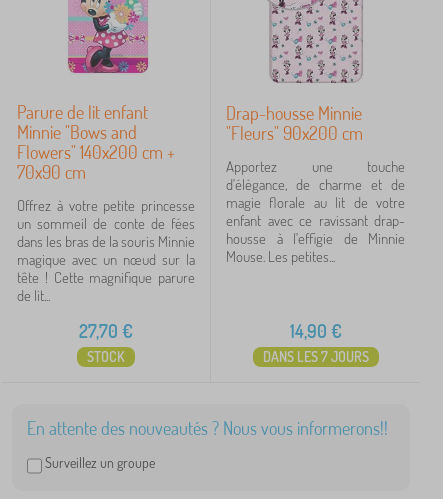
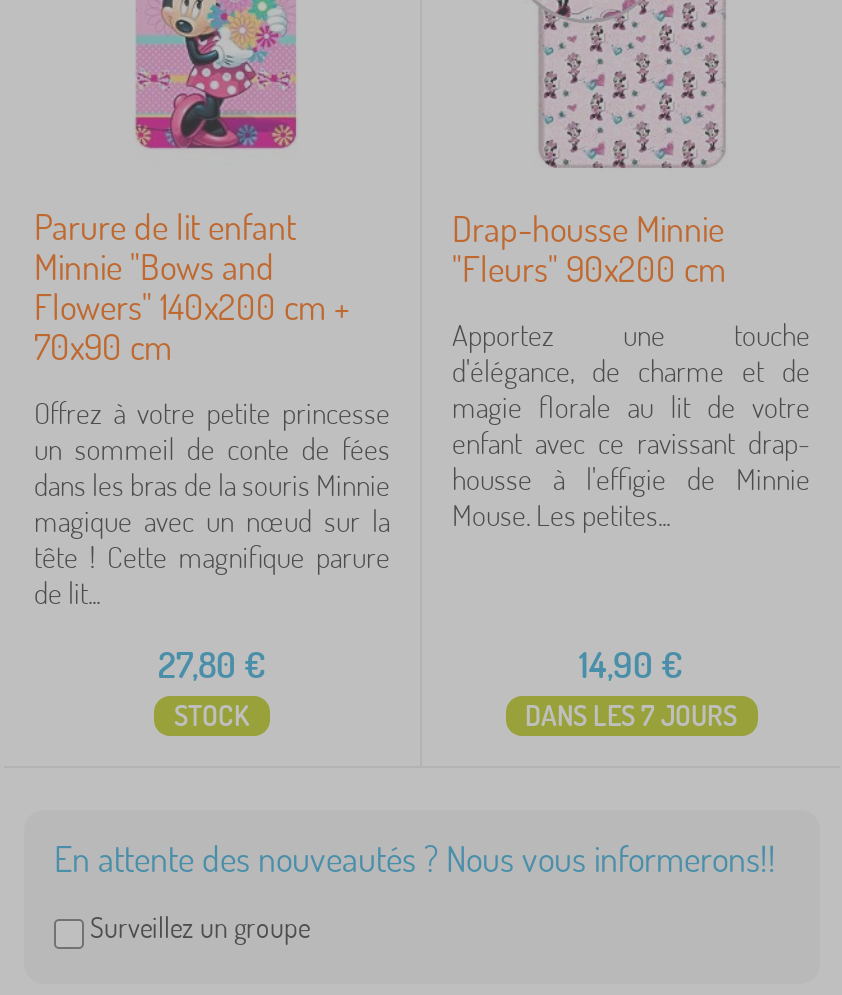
[79,320,133,342] 27,70 € -> [158,642,266,686] 27,80 €

